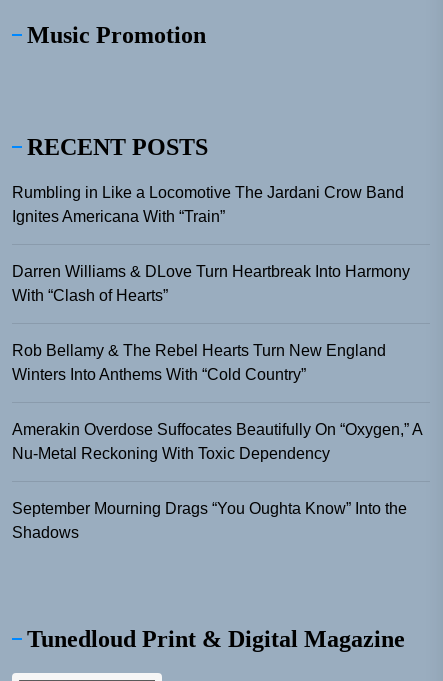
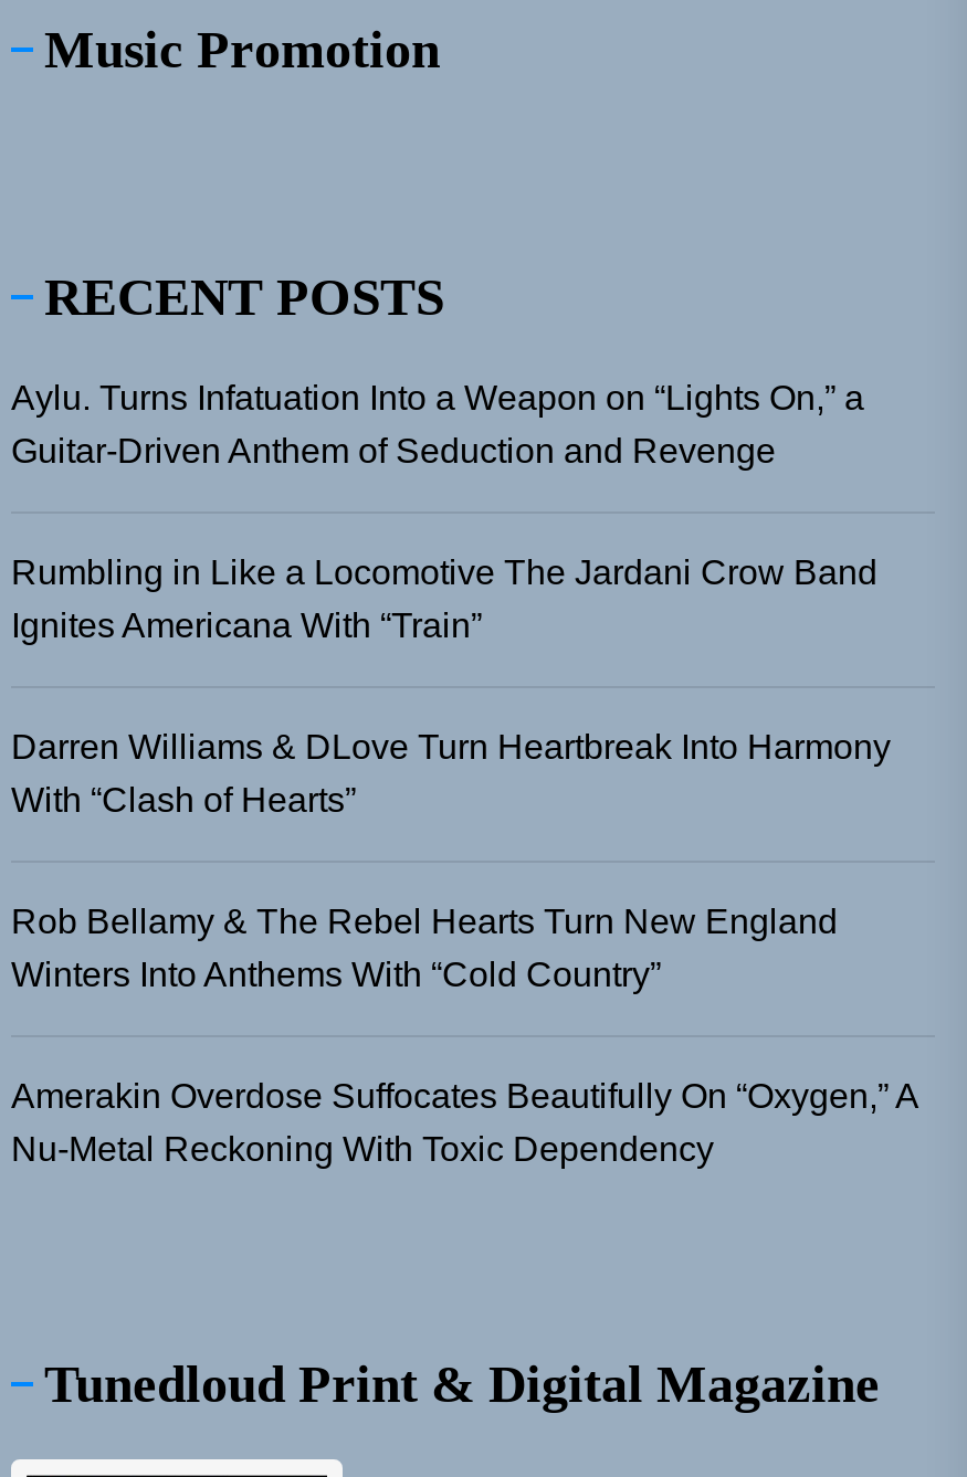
none -> [11,378,864,468] Aylu. Turns Infatuation Into a Weapon on “Lights On,” a | Guitar-Driven Anthem of Seduction and Revenge
moved [12,183,422,461] -> [11,552,917,1167]: Rumbling in Like a Locomotive The Jardani Crow Band | Ignites Americana With “Train” | Darren Williams & DLove Turn Heartbreak Into Harmony | With “Clash of Hearts” | Rob Bellamy & The Rebel Hearts Turn New England | Winters Into Anthems With “Cold Country” | Amerakin Overdose Suffocates Beautifully On “Oxygen,” A | Nu-Metal Reckoning With Toxic Dependency
[12,499,407,540] September Mourning Drags “You Oughta Know” Into the | Shadows -> none

